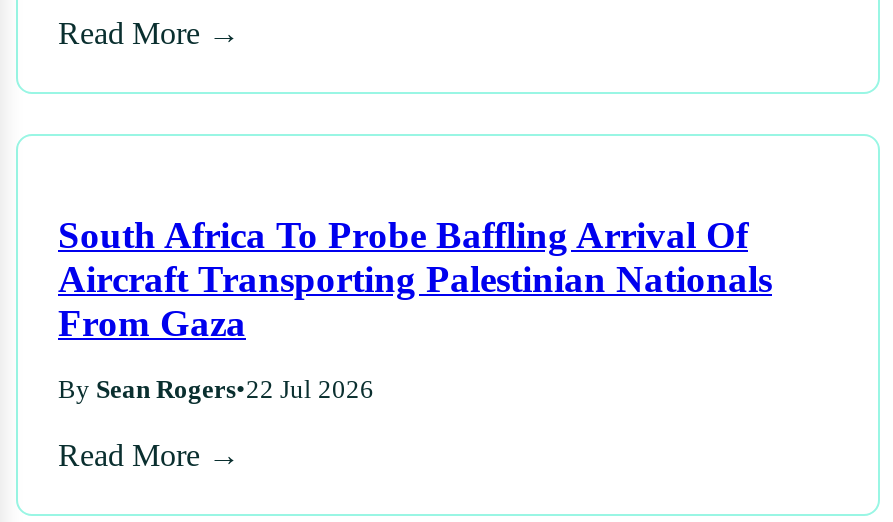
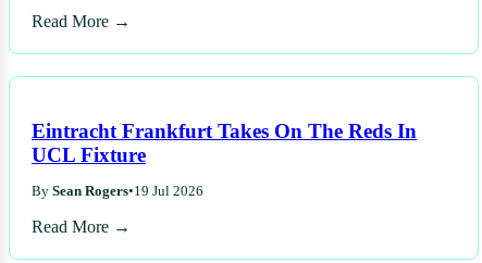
[58,214,772,344] South Africa To Probe Baffling Arrival Of | Aircraft Transporting Palestinian Nationals | From Gaza -> [32,119,417,166] Eintracht Frankfurt Takes On The Reds In | UCL Fixture
[58,376,374,404] By Sean Rogers•22 Jul 2026 -> [32,183,203,199] By Sean Rogers•19 Jul 2026

